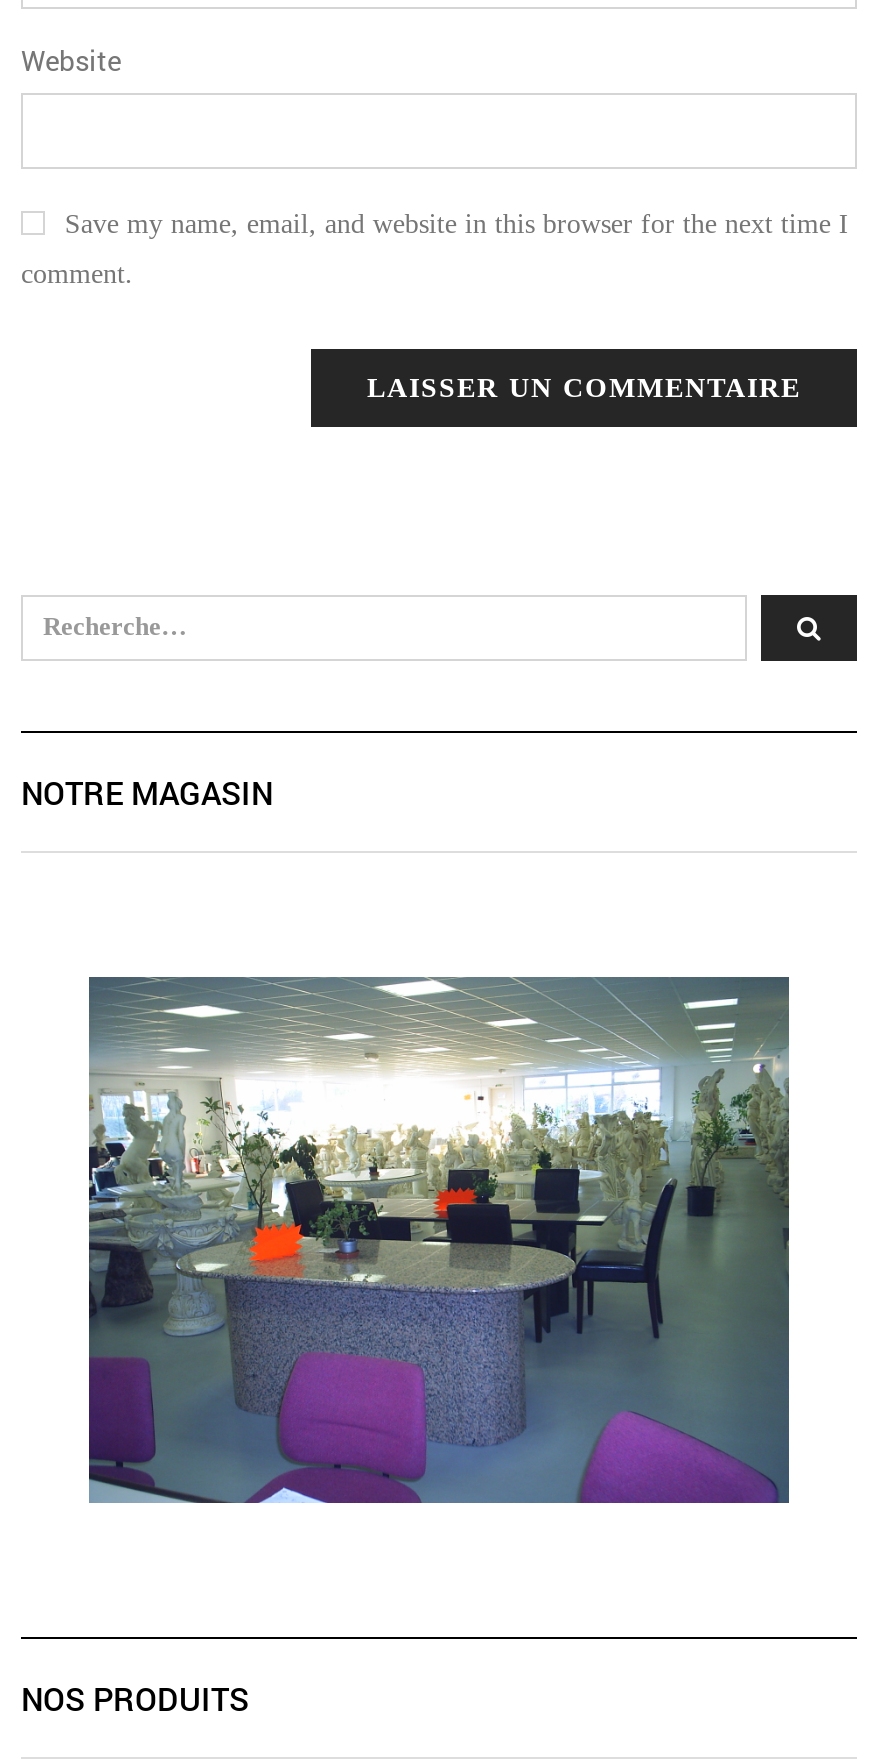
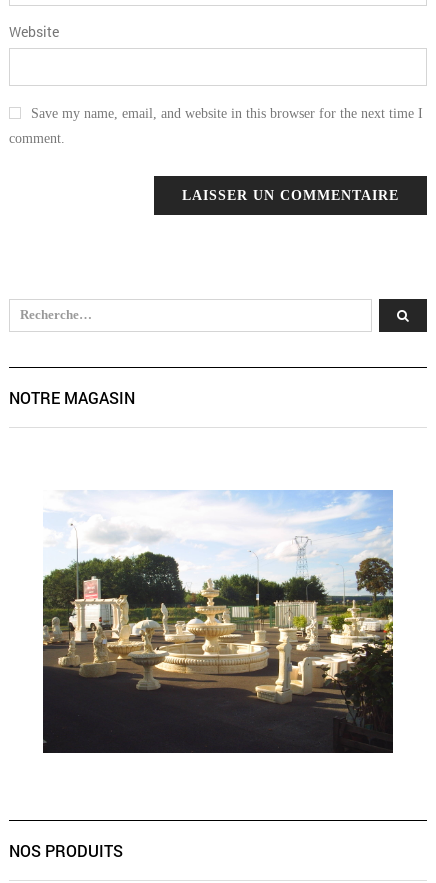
[87,975,791,1505] [image] -> [42,490,394,754] [image]

